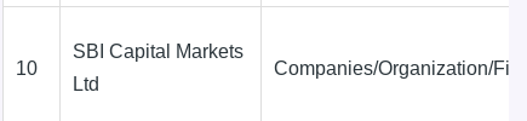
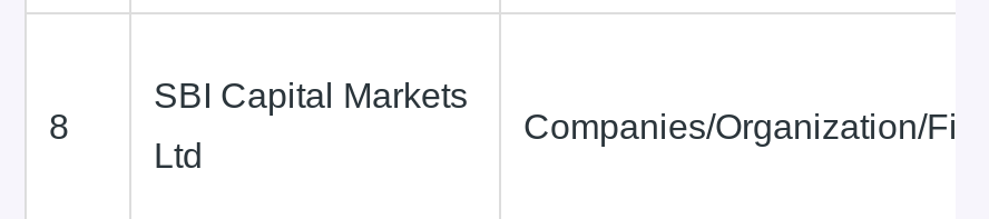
[16,57,38,78] 10 -> [49,107,69,145] 8

